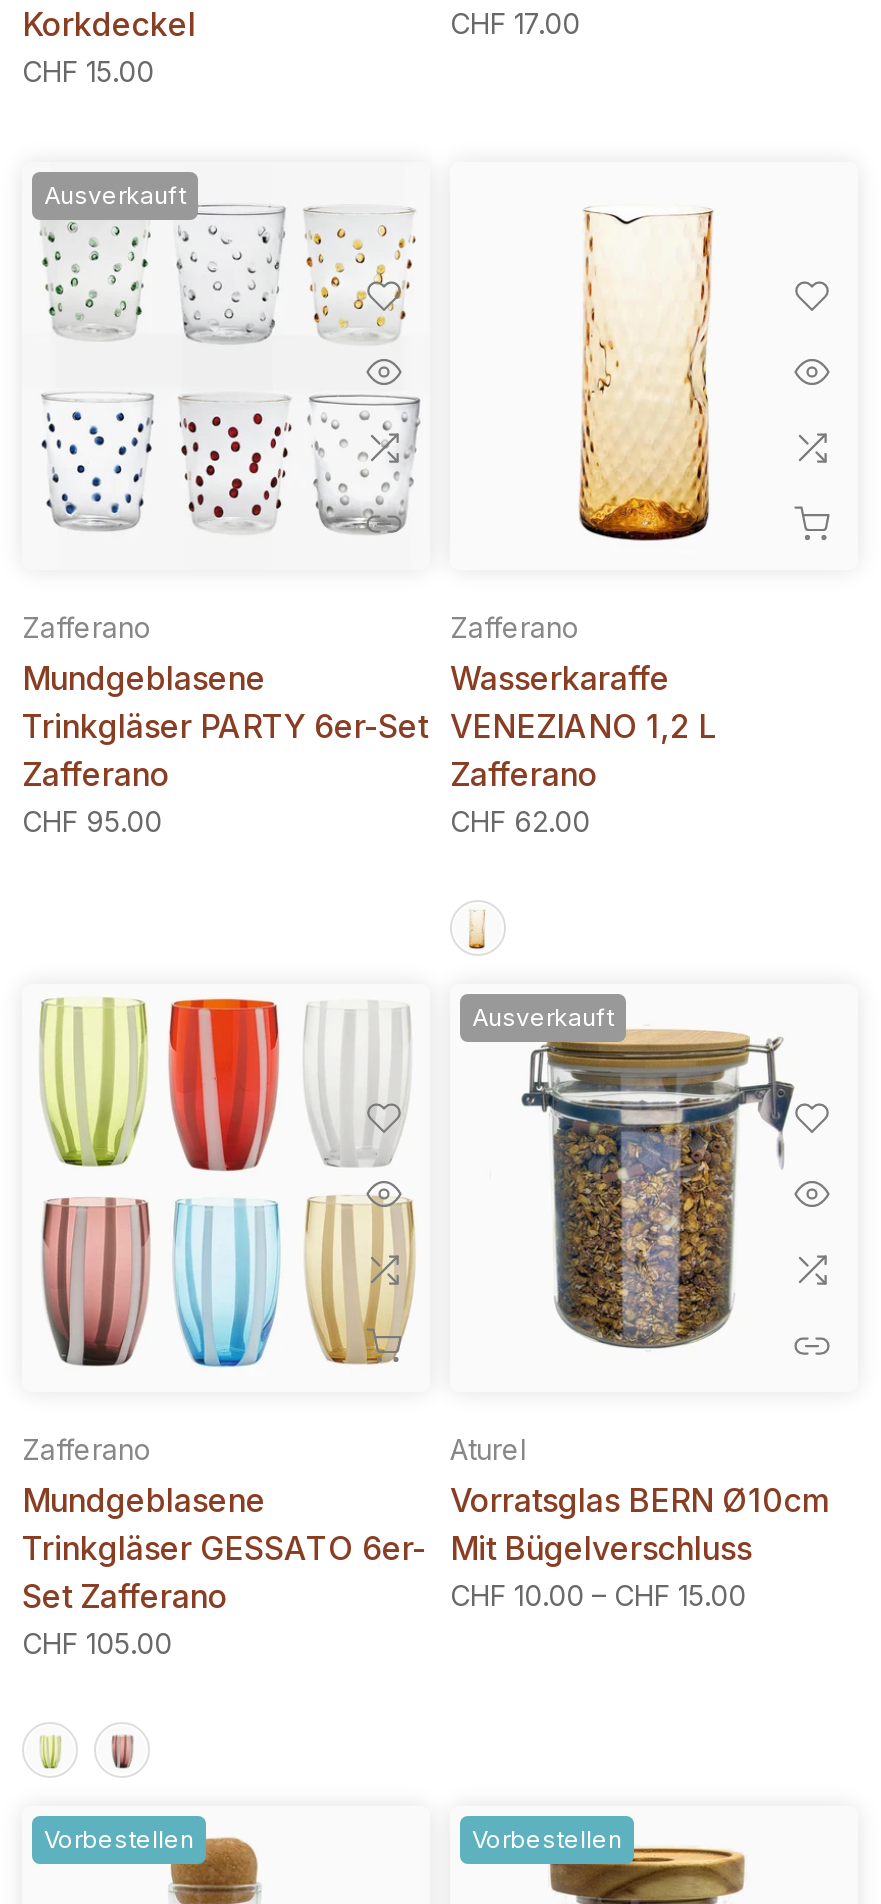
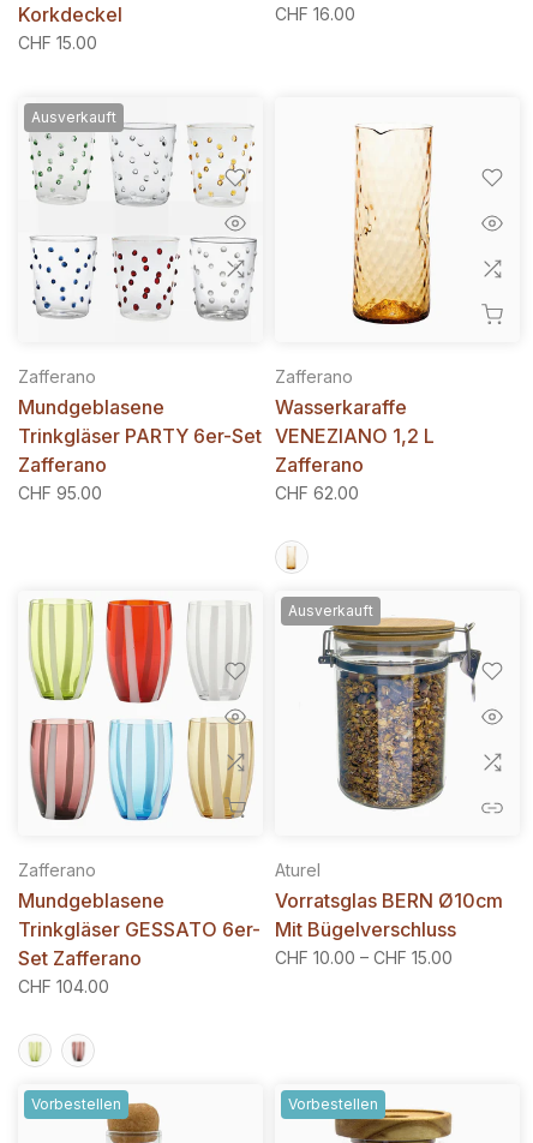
[450,6,580,40] CHF 17.00 -> [275,4,355,24] CHF 16.00
[22,1626,172,1660] CHF 105.00 -> [18,976,109,997] CHF 104.00

